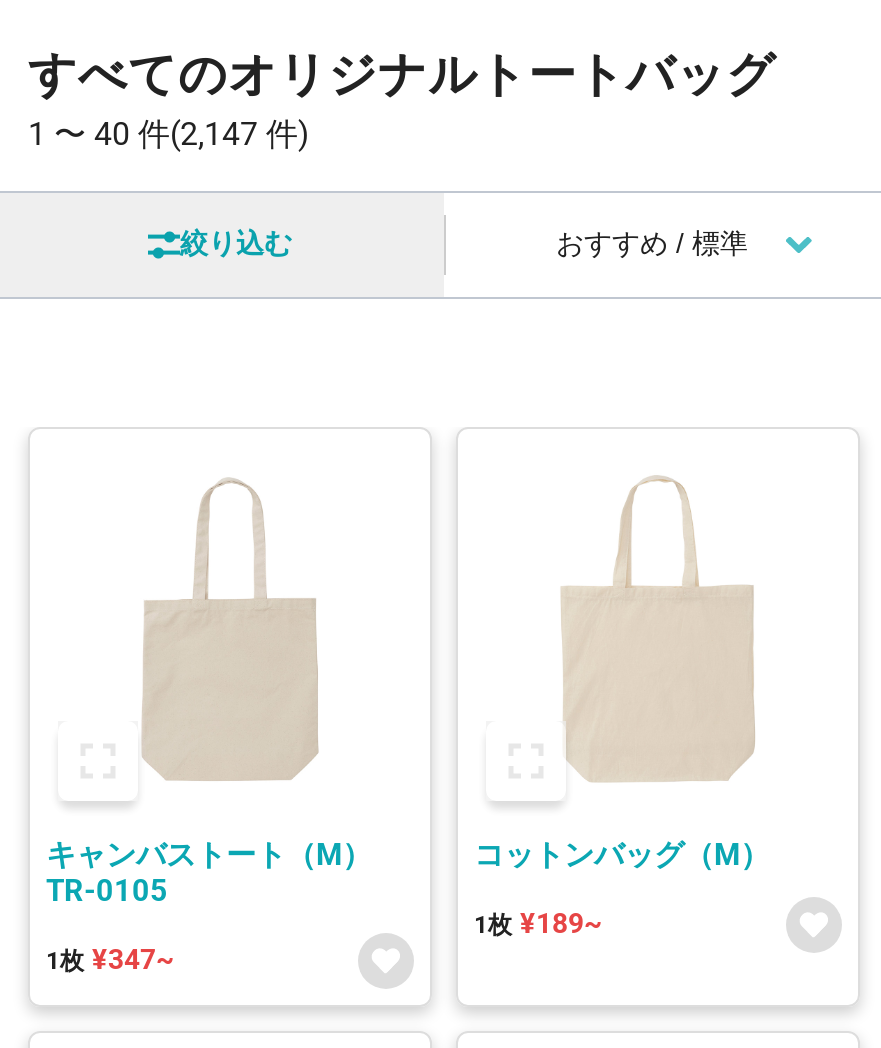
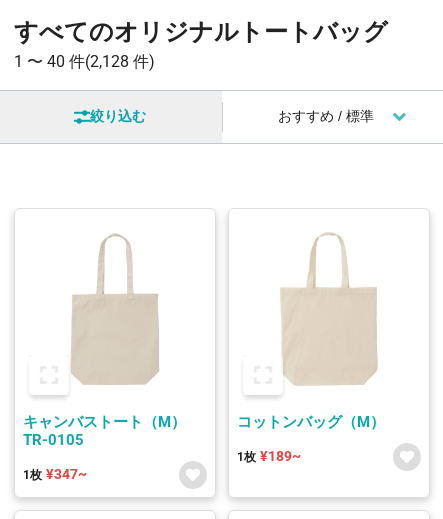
[28,114,310,152] 1 〜40 件(2,147 件) -> [14,52,155,71] 1 〜40 件(2,128 件)

